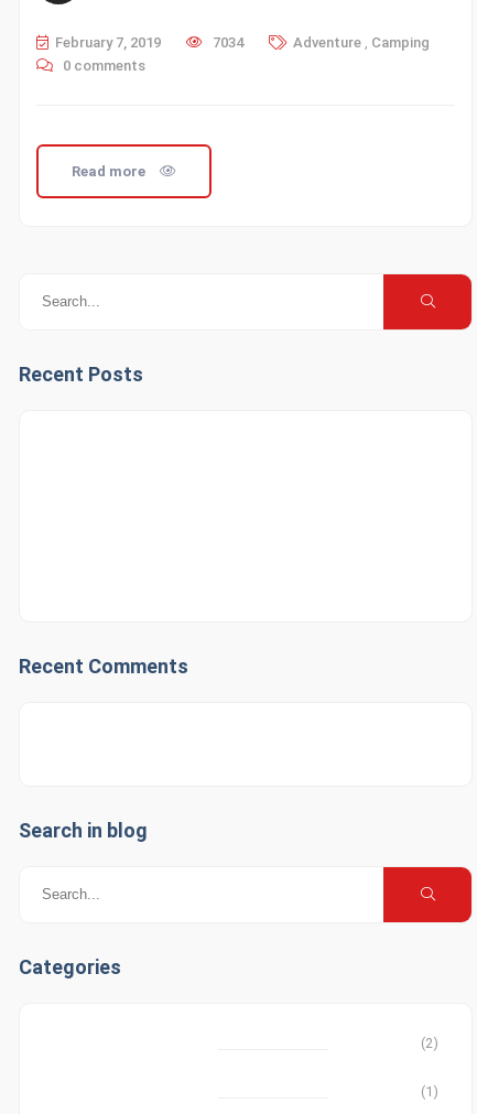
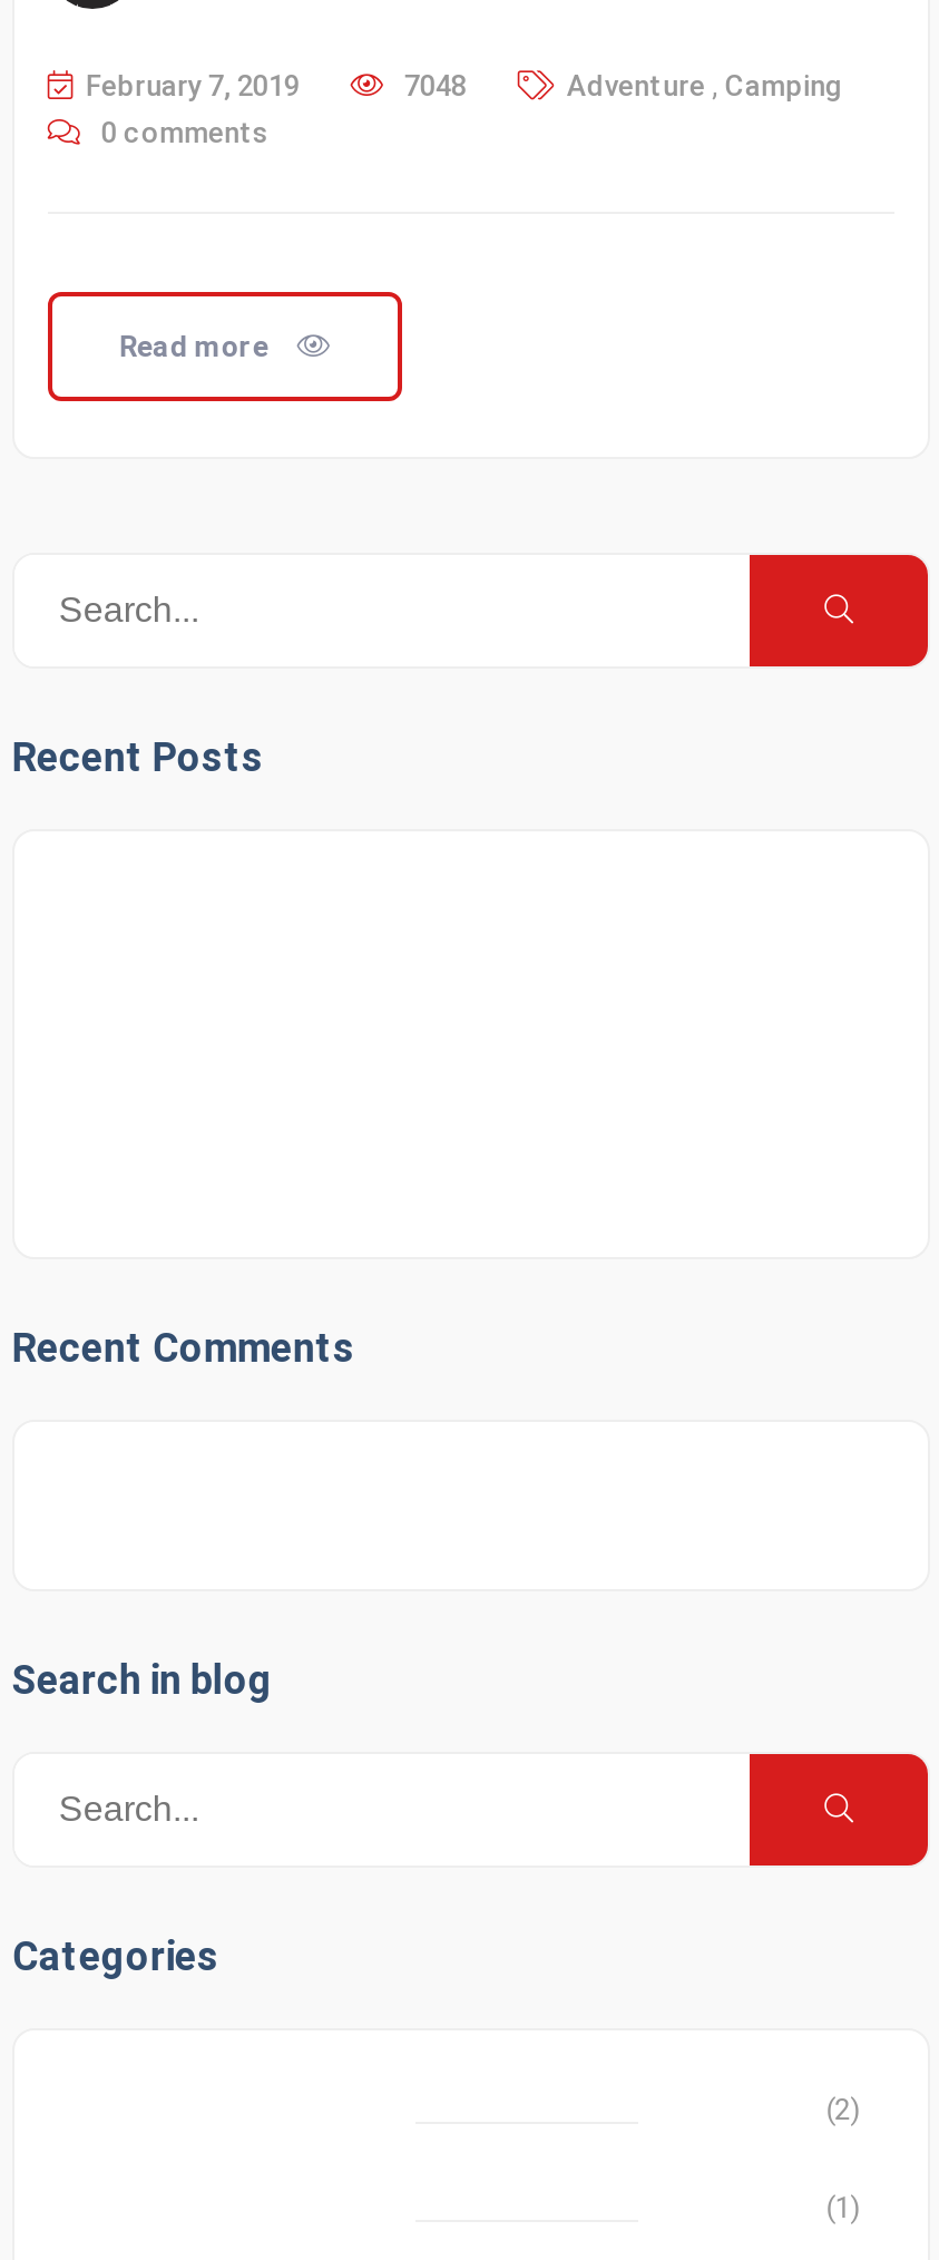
[213,34,243,50] 7034 -> [404,68,466,102] 7048

